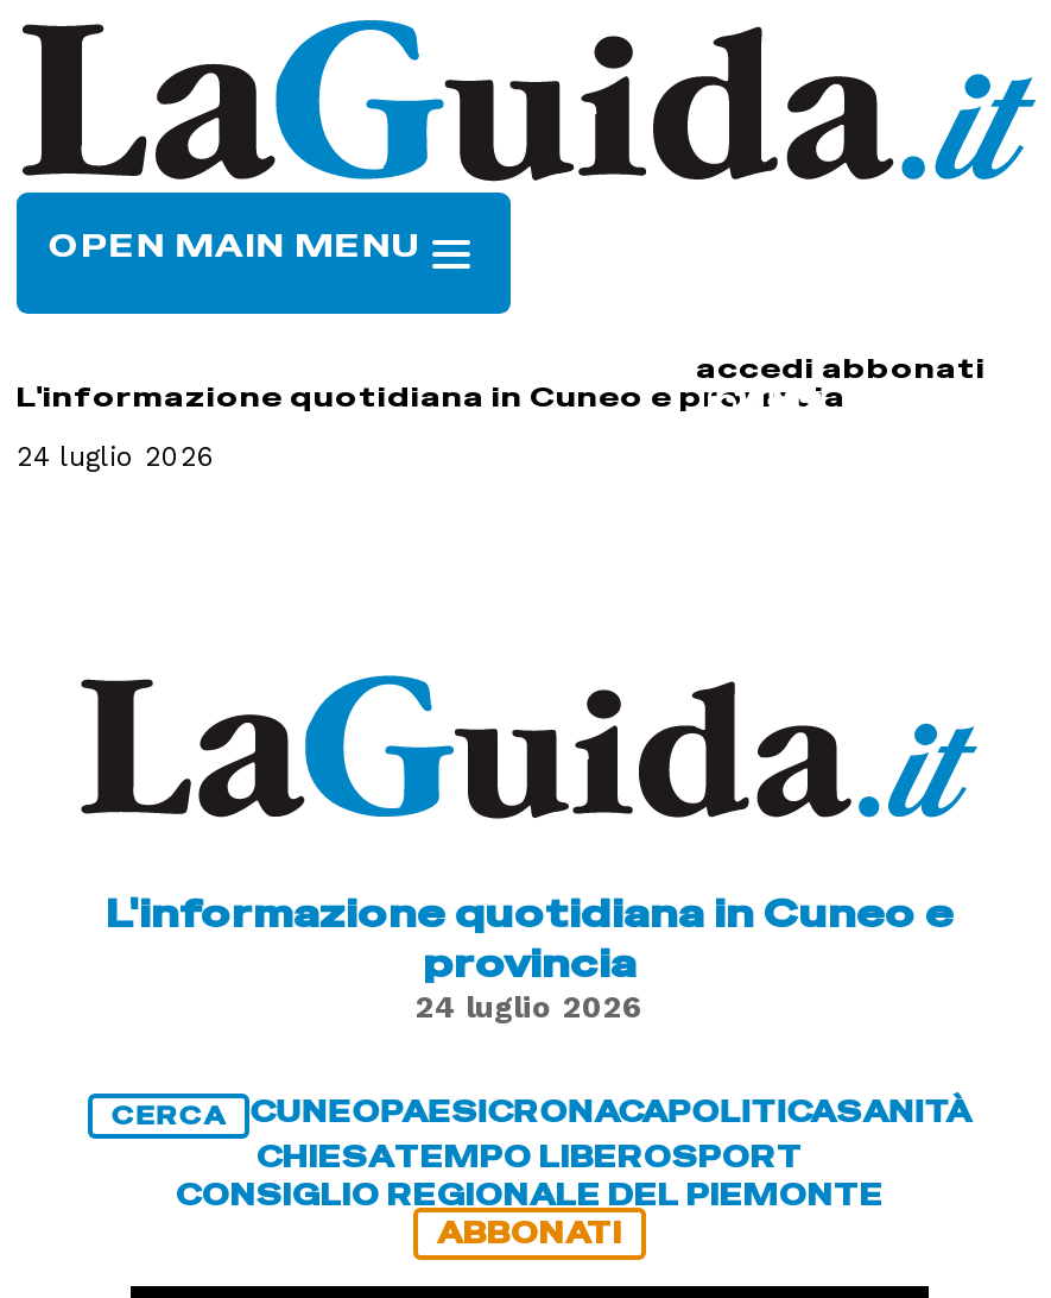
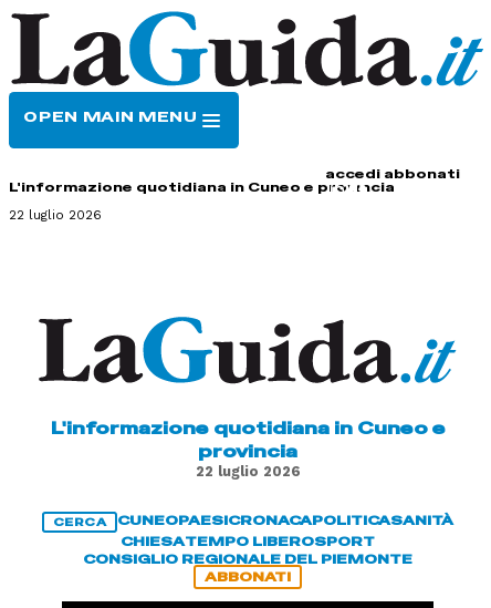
[17,440,216,473] 24 luglio 2026 -> [9,207,102,223] 22 luglio 2026
[416,988,644,1024] 24 luglio 2026 -> [195,463,300,479] 22 luglio 2026

